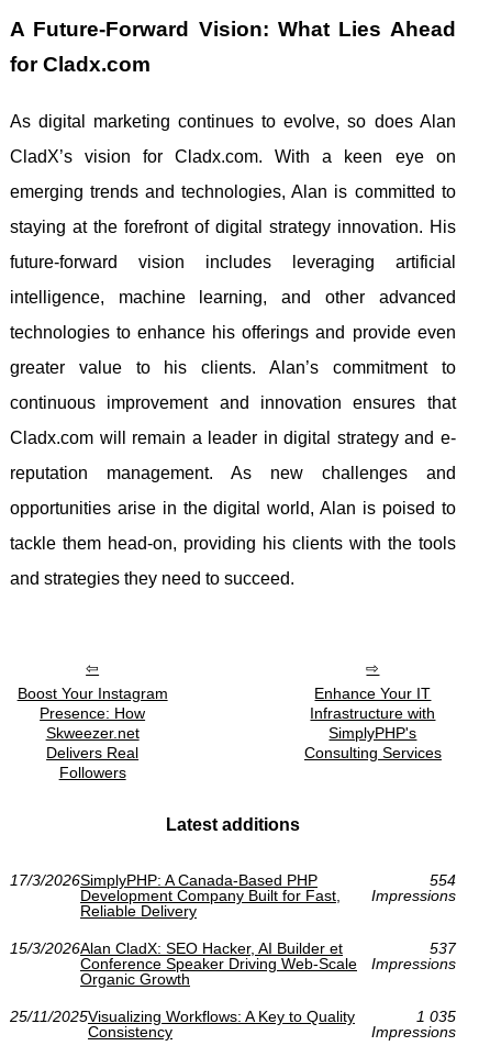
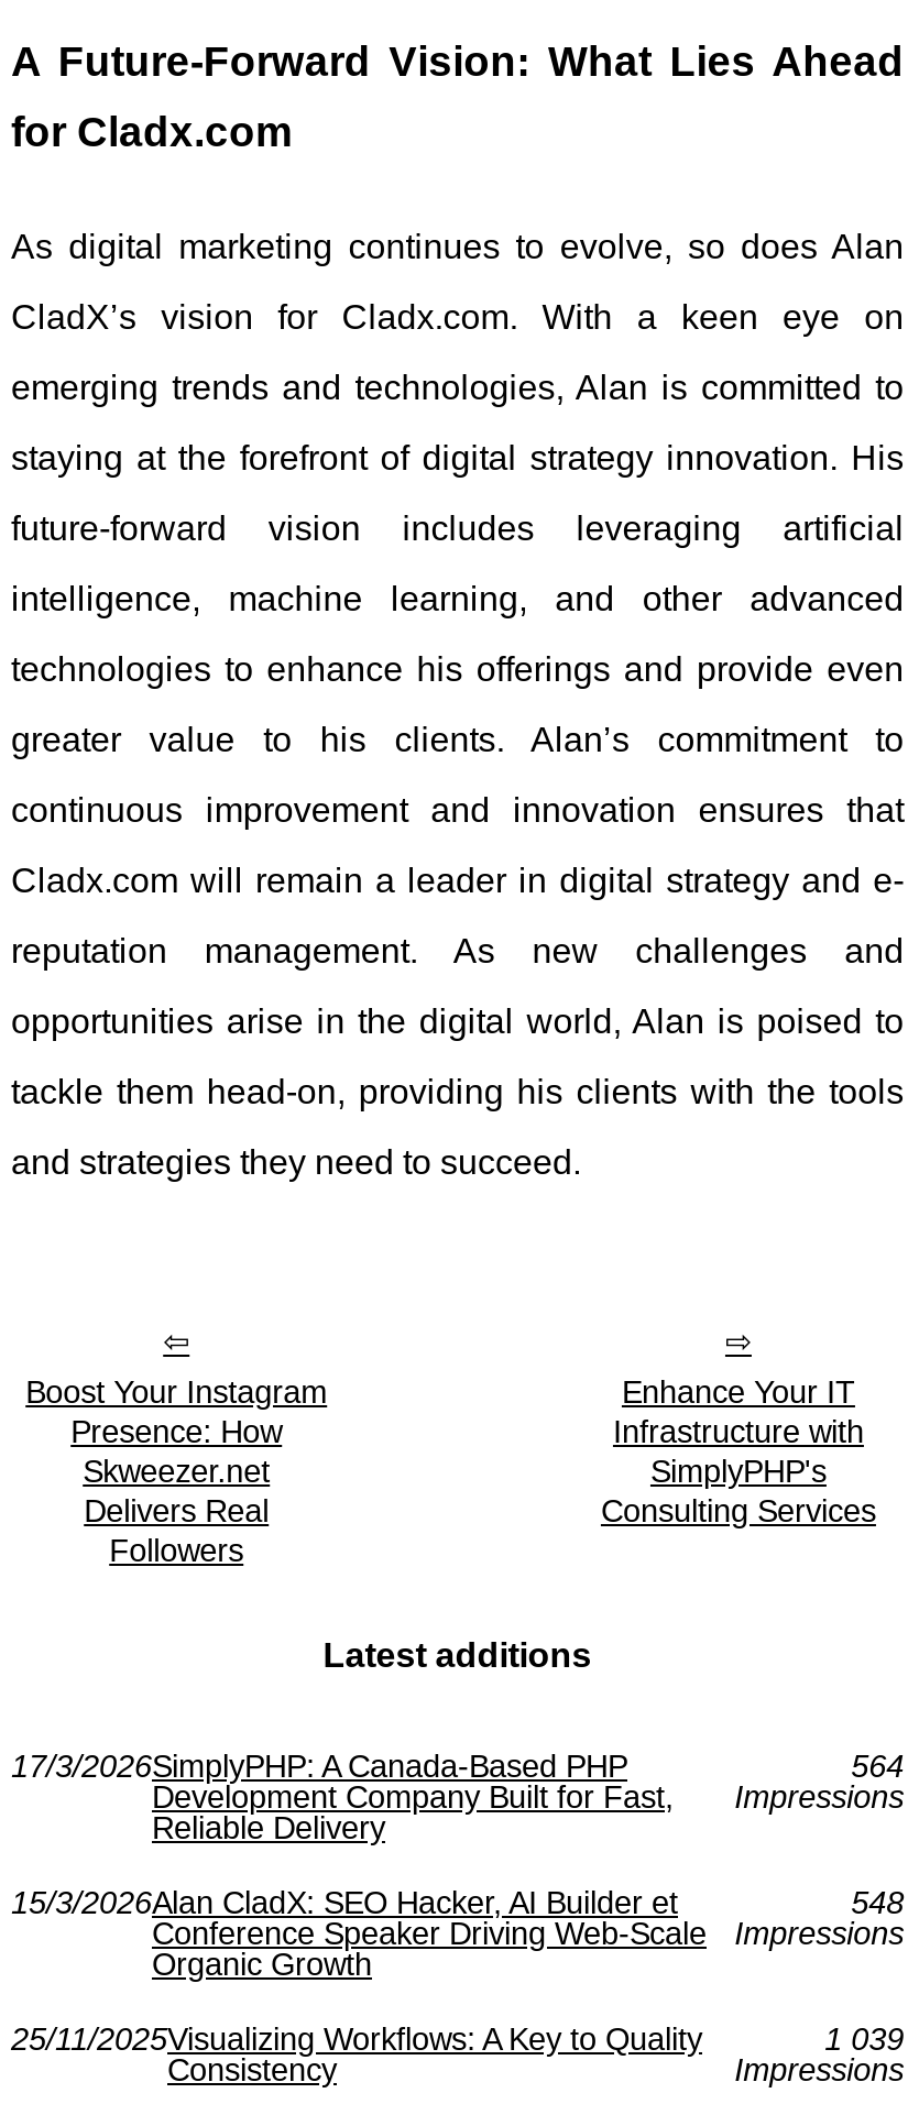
[429,872,456,889] 554 -> [851,1749,904,1784] 564
[429,940,456,957] 537 -> [851,1886,904,1921] 548
[416,1008,456,1025] 1 035 -> [825,2022,904,2057] 1 039

